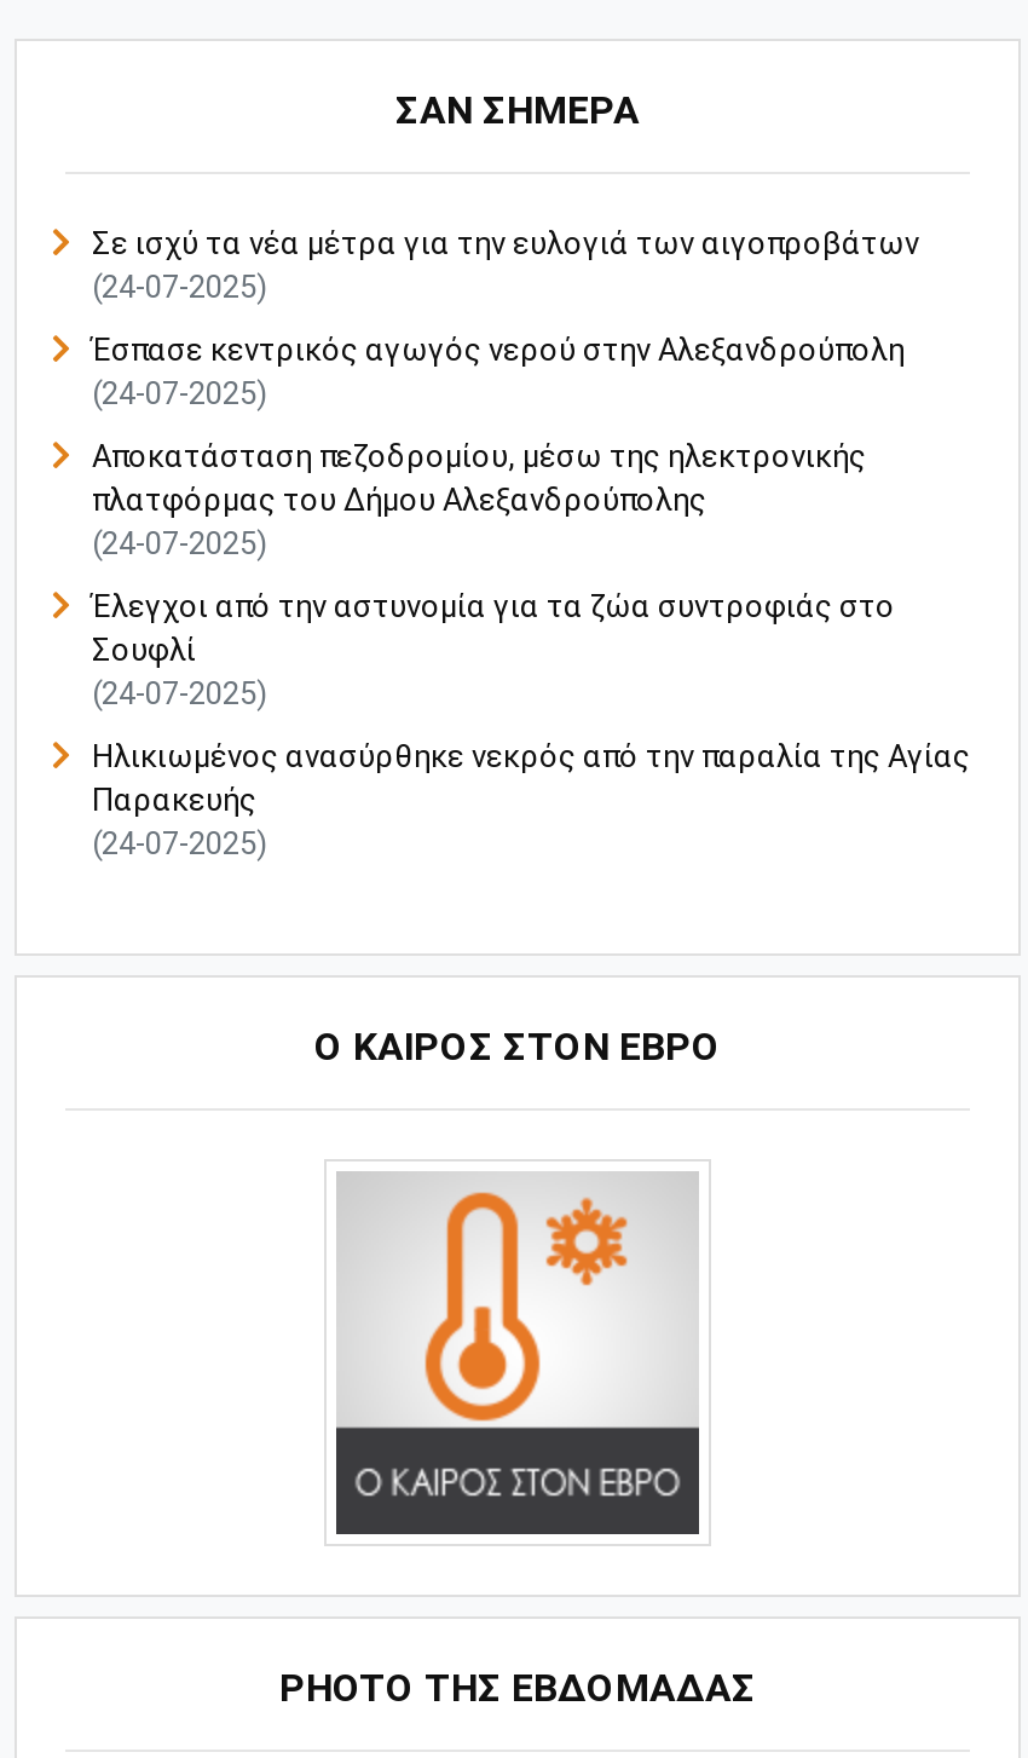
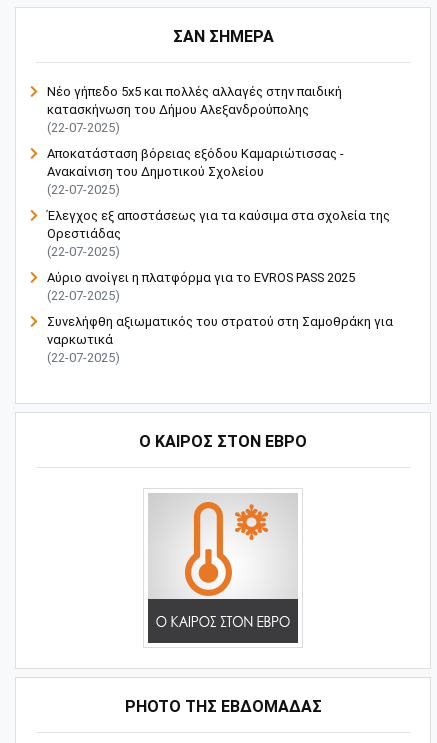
[92,224,919,304] Σε ισχύ τα νέα μέτρα για την ευλογιά των αιγοπροβάτων | (24-07-2025) -> [47,84,342,135] Νέο γήπεδο 5x5 και πολλές αλλαγές στην παιδική | κατασκήνωση του Δήμου Αλεξανδρούπολης | (22-07-2025)
[92,331,905,410] Έσπασε κεντρικός αγωγός νερού στην Αλεξανδρούπολη | (24-07-2025) -> [47,146,344,197] Αποκατάσταση βόρειας εξόδου Καμαριώτισσας - | Ανακαίνιση του Δημοτικού Σχολείου | (22-07-2025)
[92,437,866,560] Αποκατάσταση πεζοδρομίου, μέσω της ηλεκτρονικής | πλατφόρμας του Δήμου Αλεξανδρούπολης | (24-07-2025) -> [47,208,390,259] Έλεγχος εξ αποστάσεως για τα καύσιμα στα σχολεία της | Ορεστιάδας | (22-07-2025)
[92,587,895,710] Έλεγχοι από την αστυνομία για τα ζώα συντροφιάς στο | Σουφλί | (24-07-2025) -> [47,270,355,303] Αύριο ανοίγει η πλατφόρμα για το EVROS PASS 2025 | (22-07-2025)
[92,737,970,860] Ηλικιωμένος ανασύρθηκε νεκρός από την παραλία της Αγίας | Παρακευής | (24-07-2025) -> [47,314,393,365] Συνελήφθη αξιωματικός του στρατού στη Σαμοθράκη για | ναρκωτικά | (22-07-2025)

